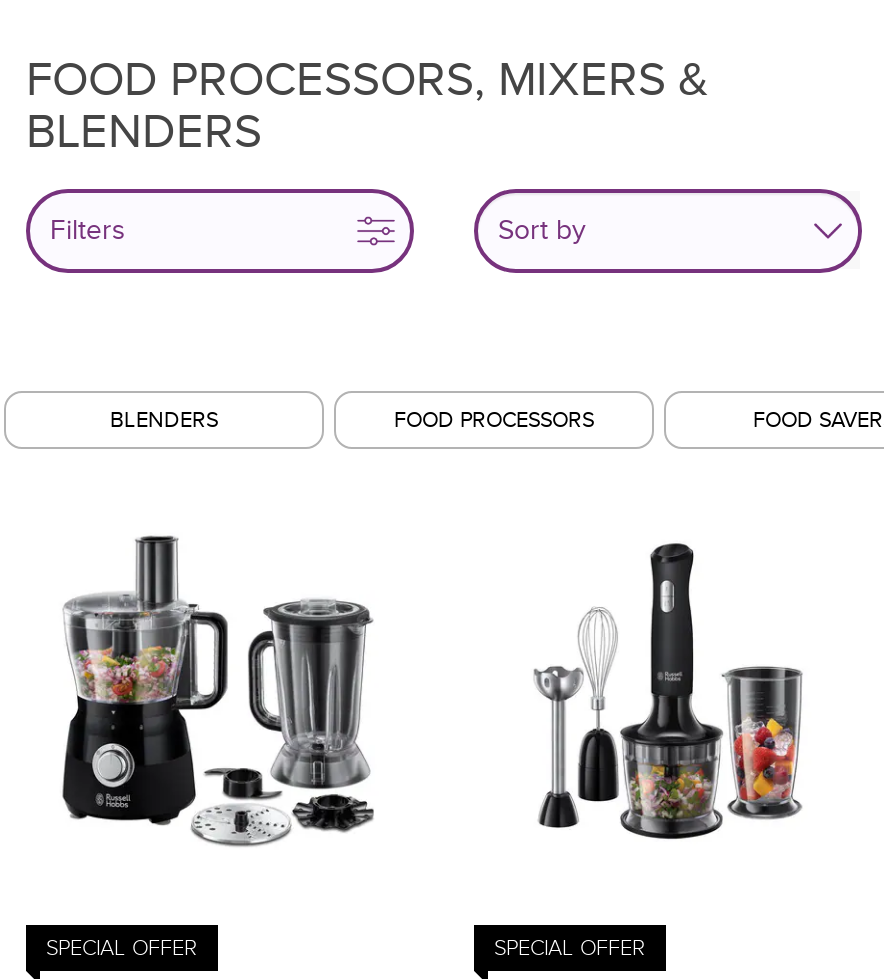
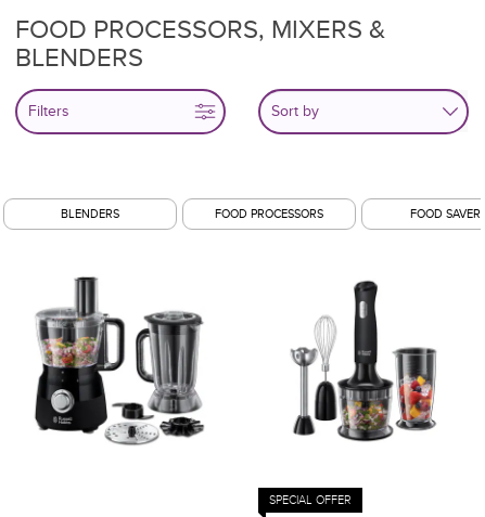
[46,935,198,961] SPECIAL OFFER -> none

